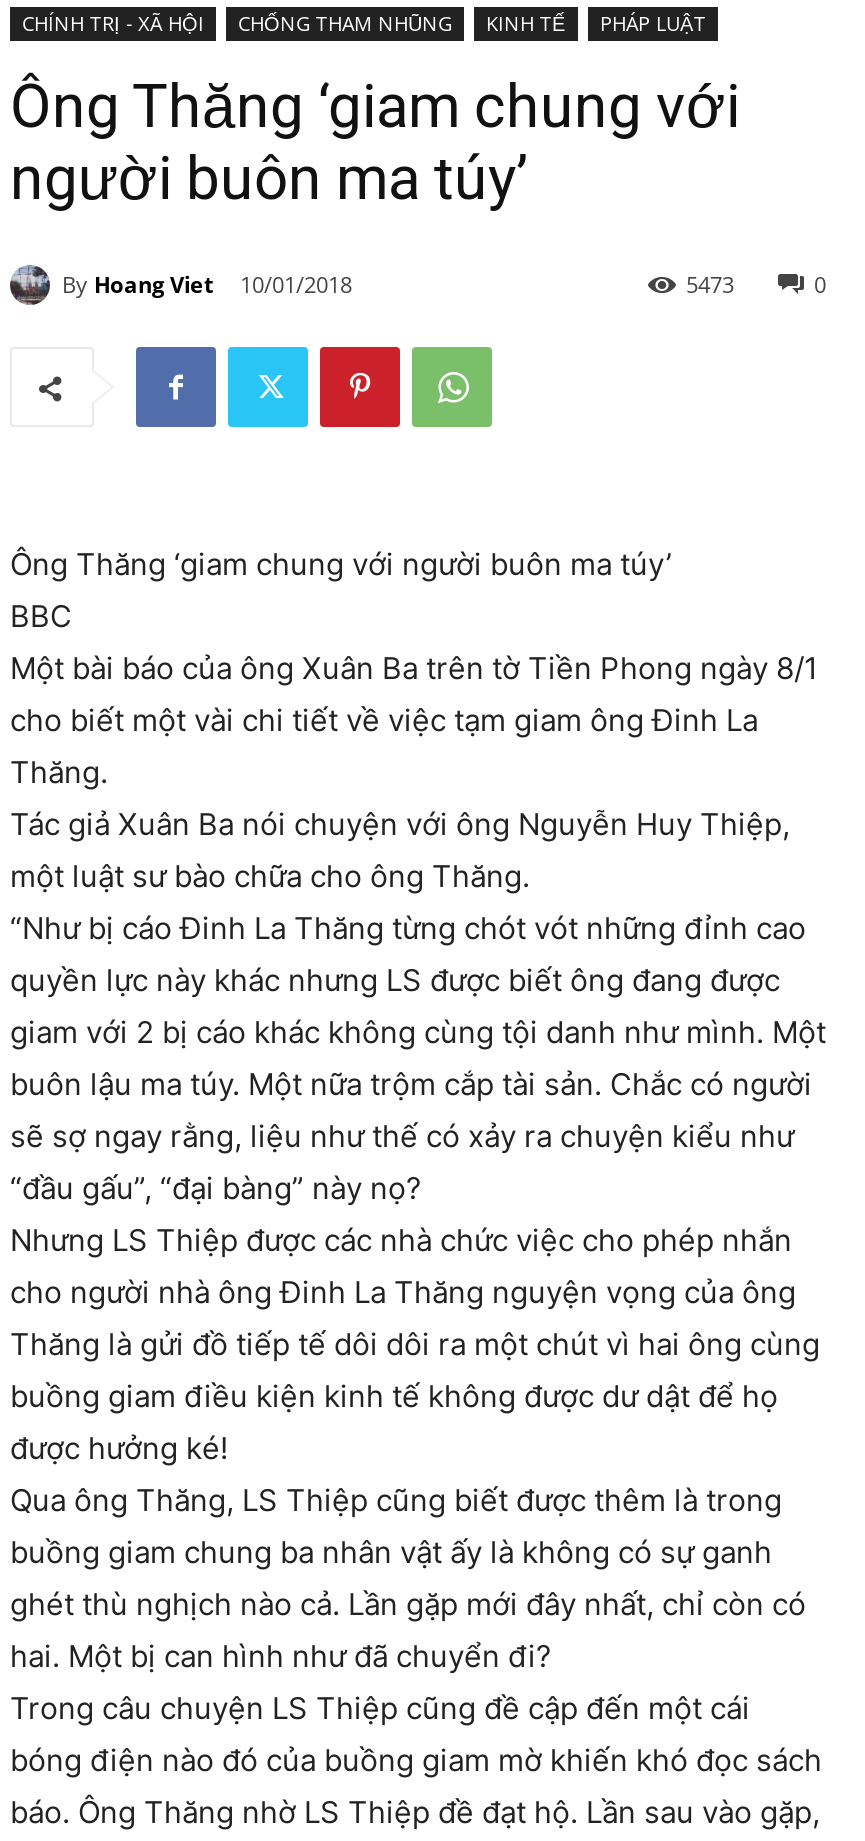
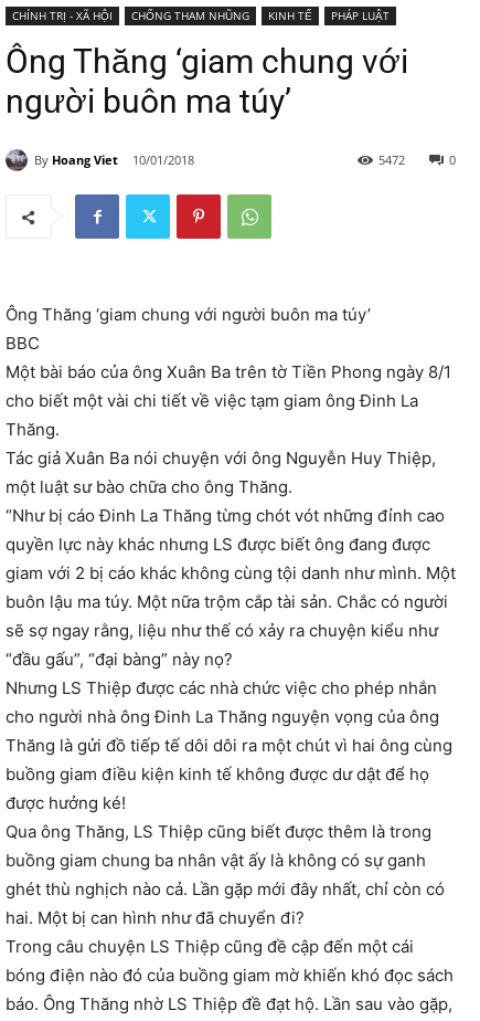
[686,269,734,299] 5473 -> [378,151,405,168] 5472

